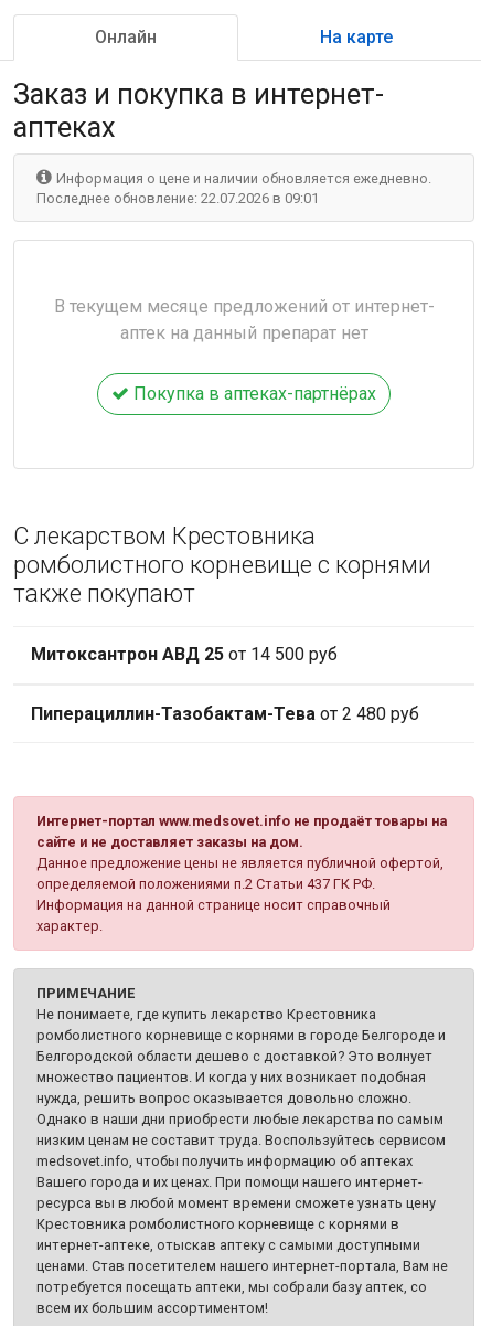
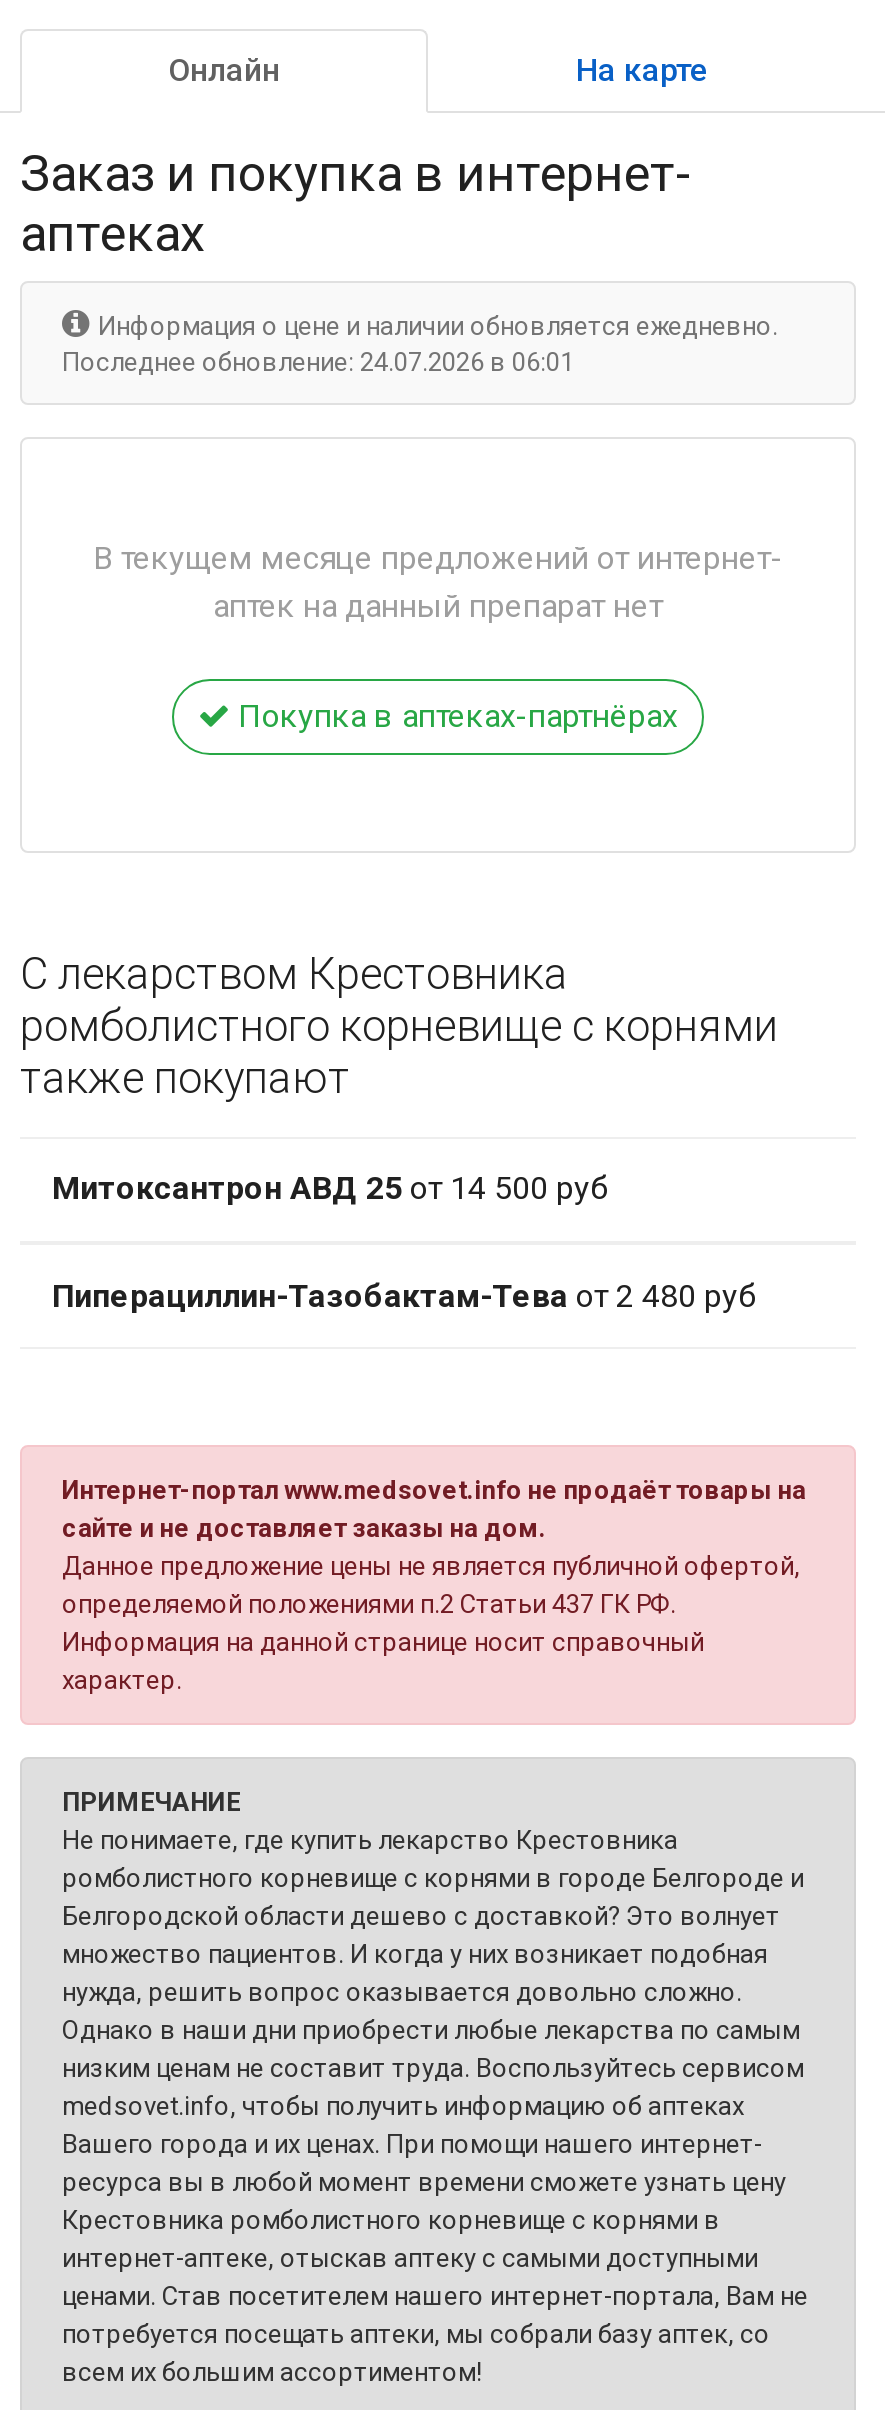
[36,190,319,206] Последнее обновление: 22.07.2026 в 09:01 -> [62,347,574,377] Последнее обновление: 24.07.2026 в 06:01

